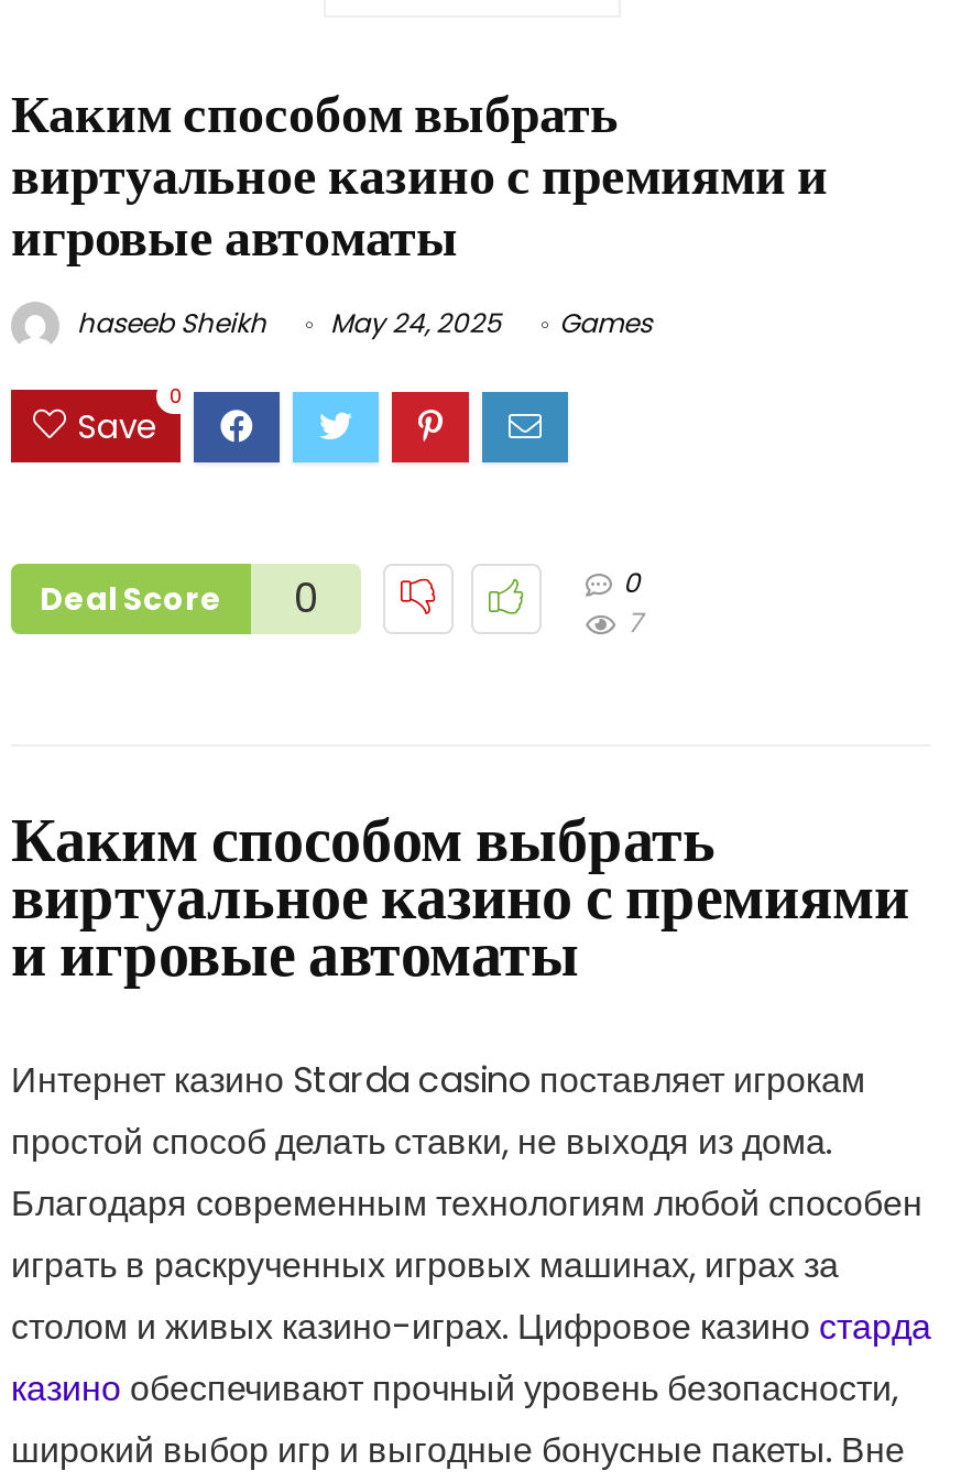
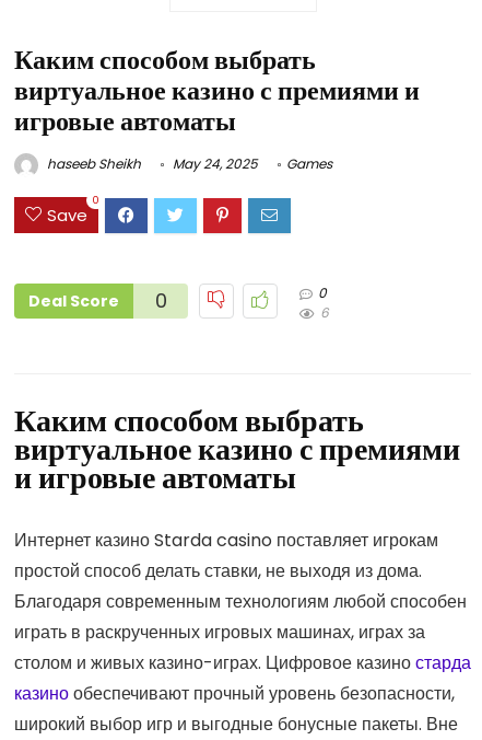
[627,603,643,641] 7 -> [320,303,329,322] 6

